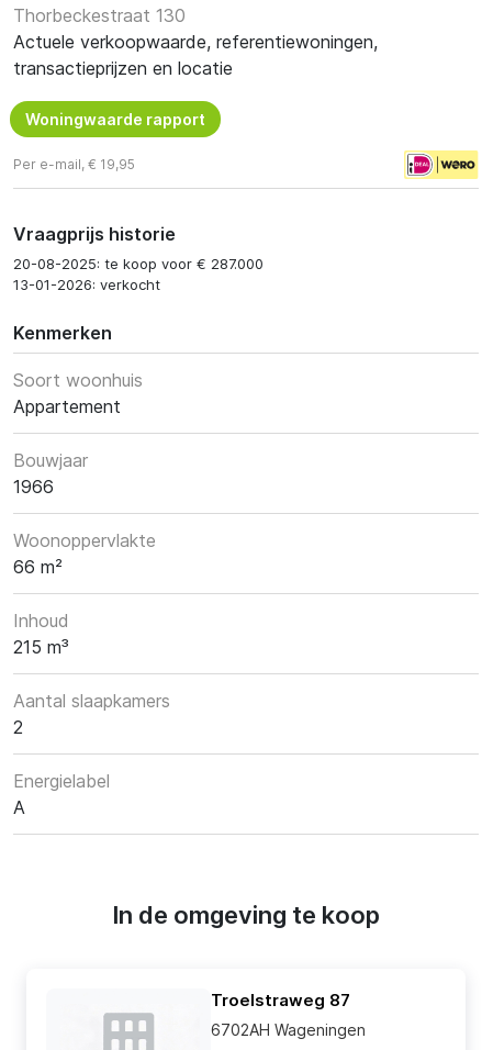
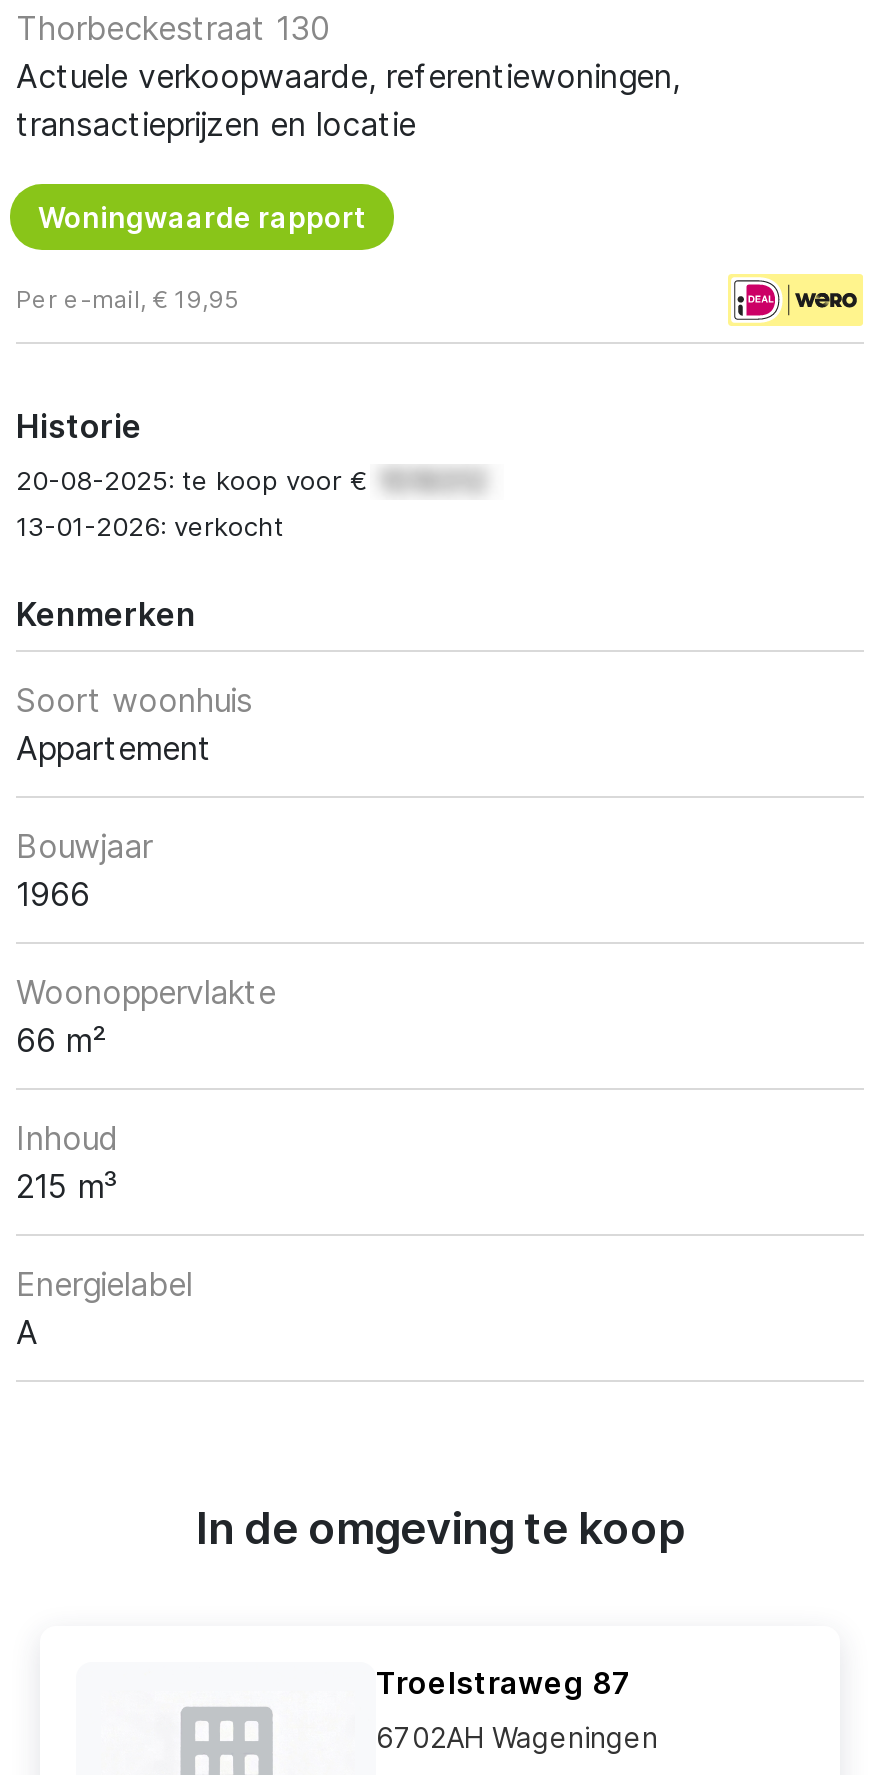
[13,223,264,272] Vraagprijs historie | 20-08-2025: te koop voor € 287.000 -> [16,406,376,496] Historie | 20-08-2025: te koop voor €
[13,690,170,738] Aantal slaapkamers | 2 -> none

